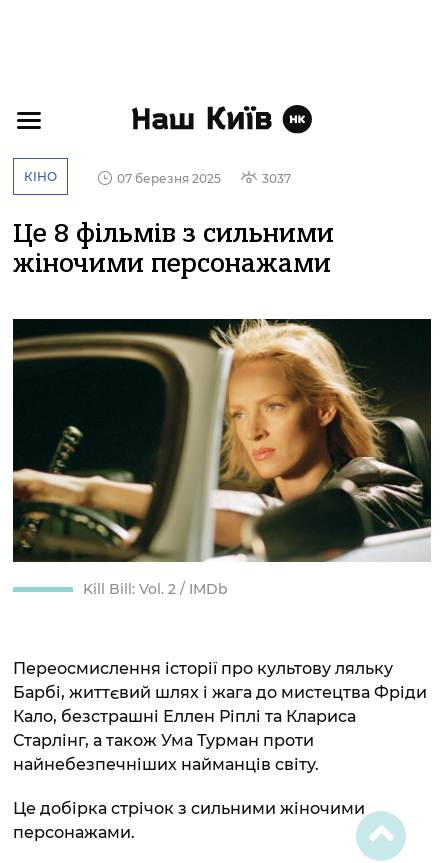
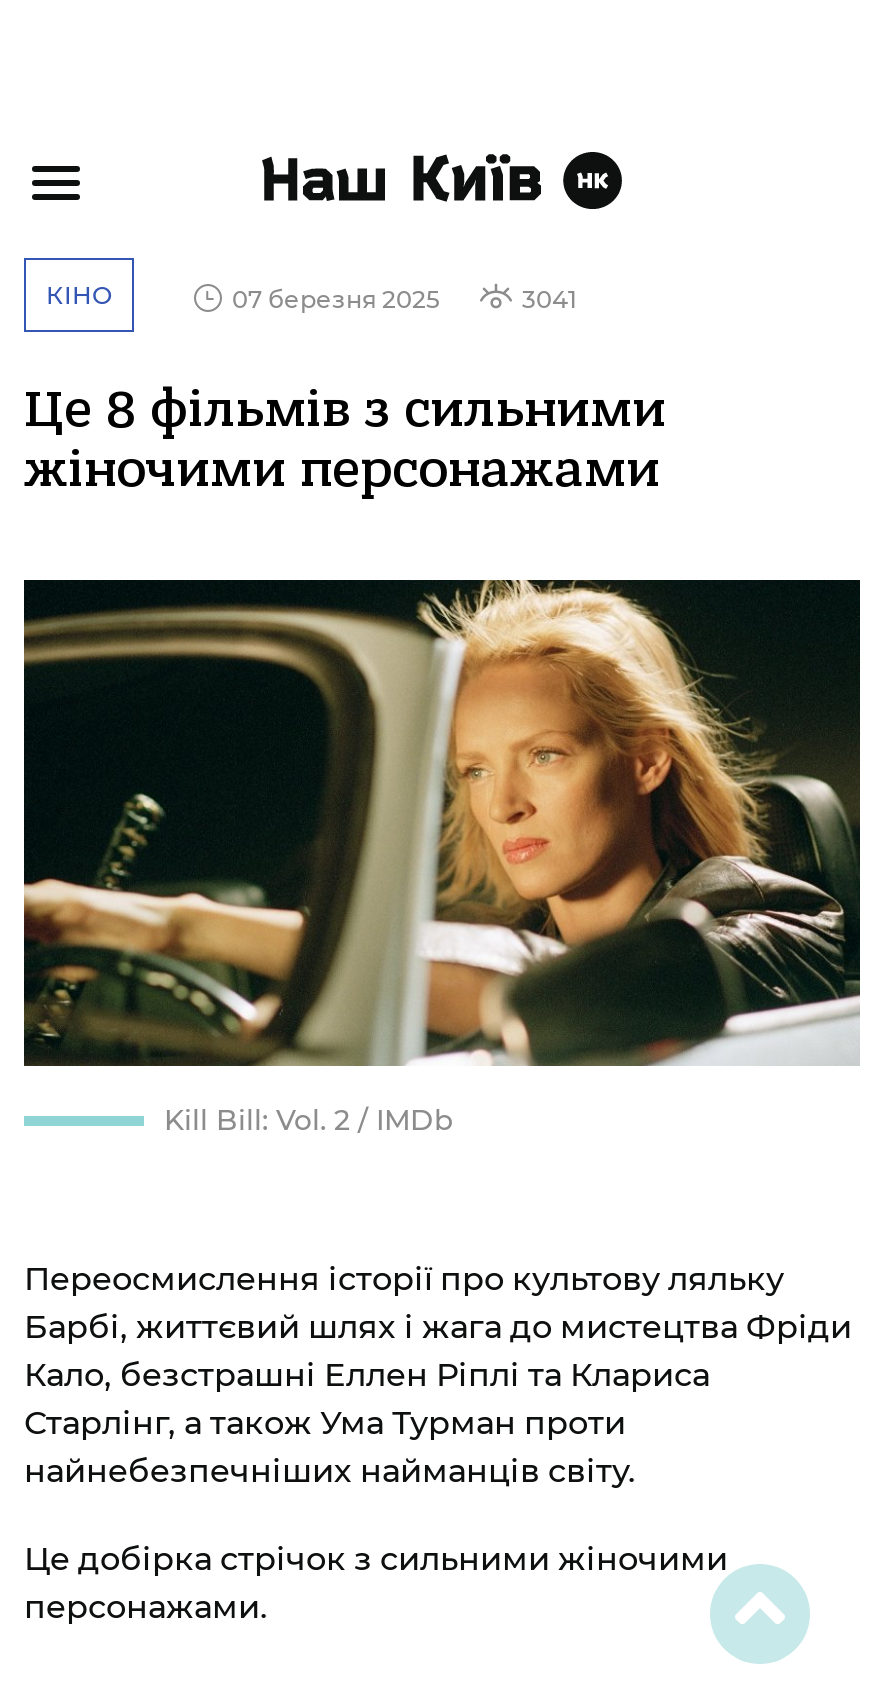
[262,171,291,186] 3037 -> [522,285,576,315] 3041

